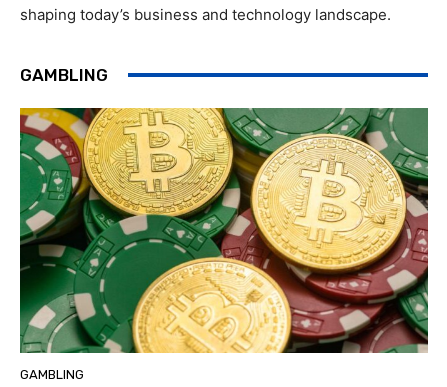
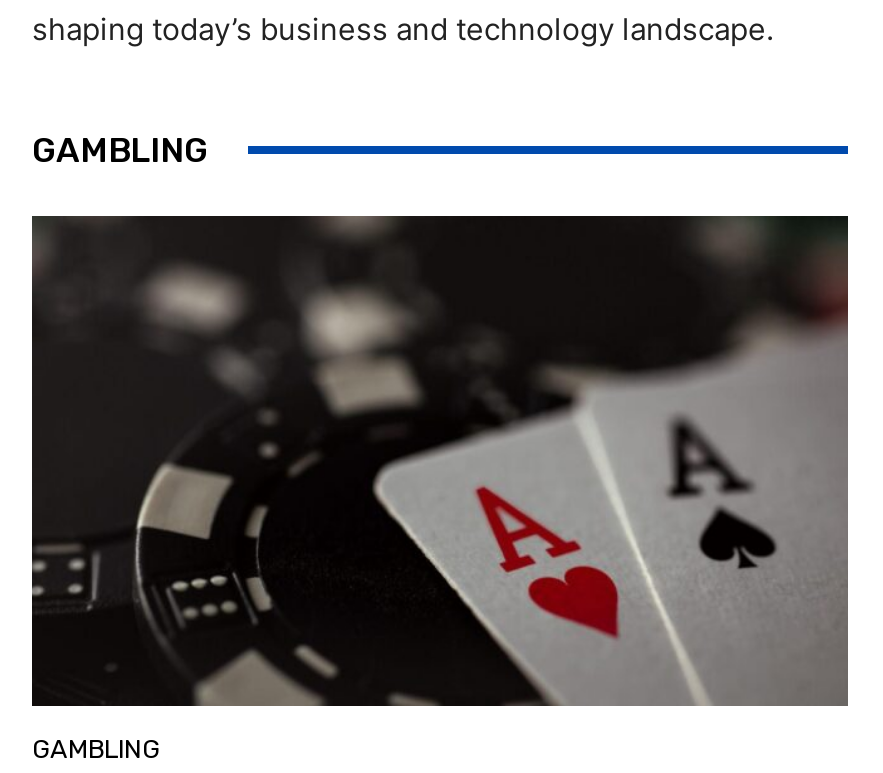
[19,107,429,354] [image] -> [30,214,848,708] [image]

